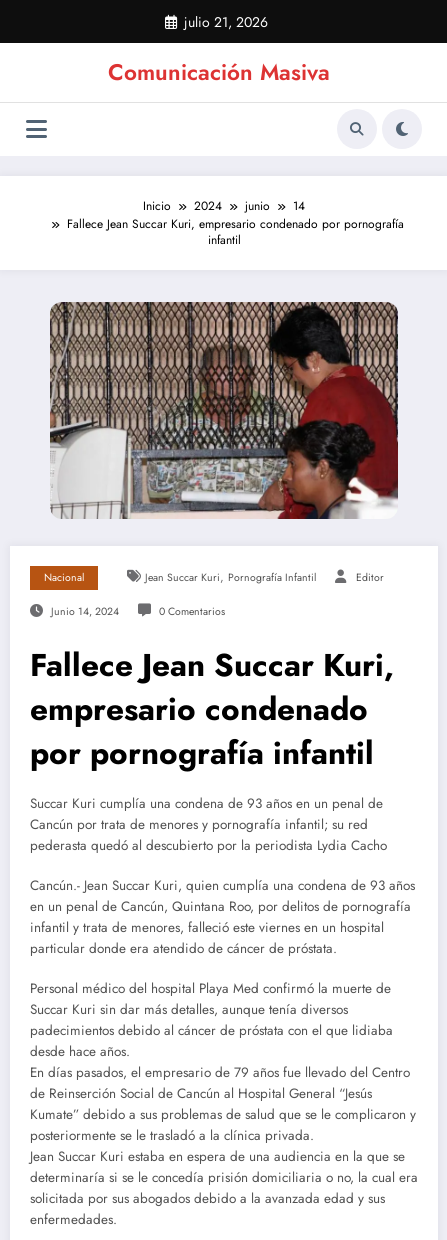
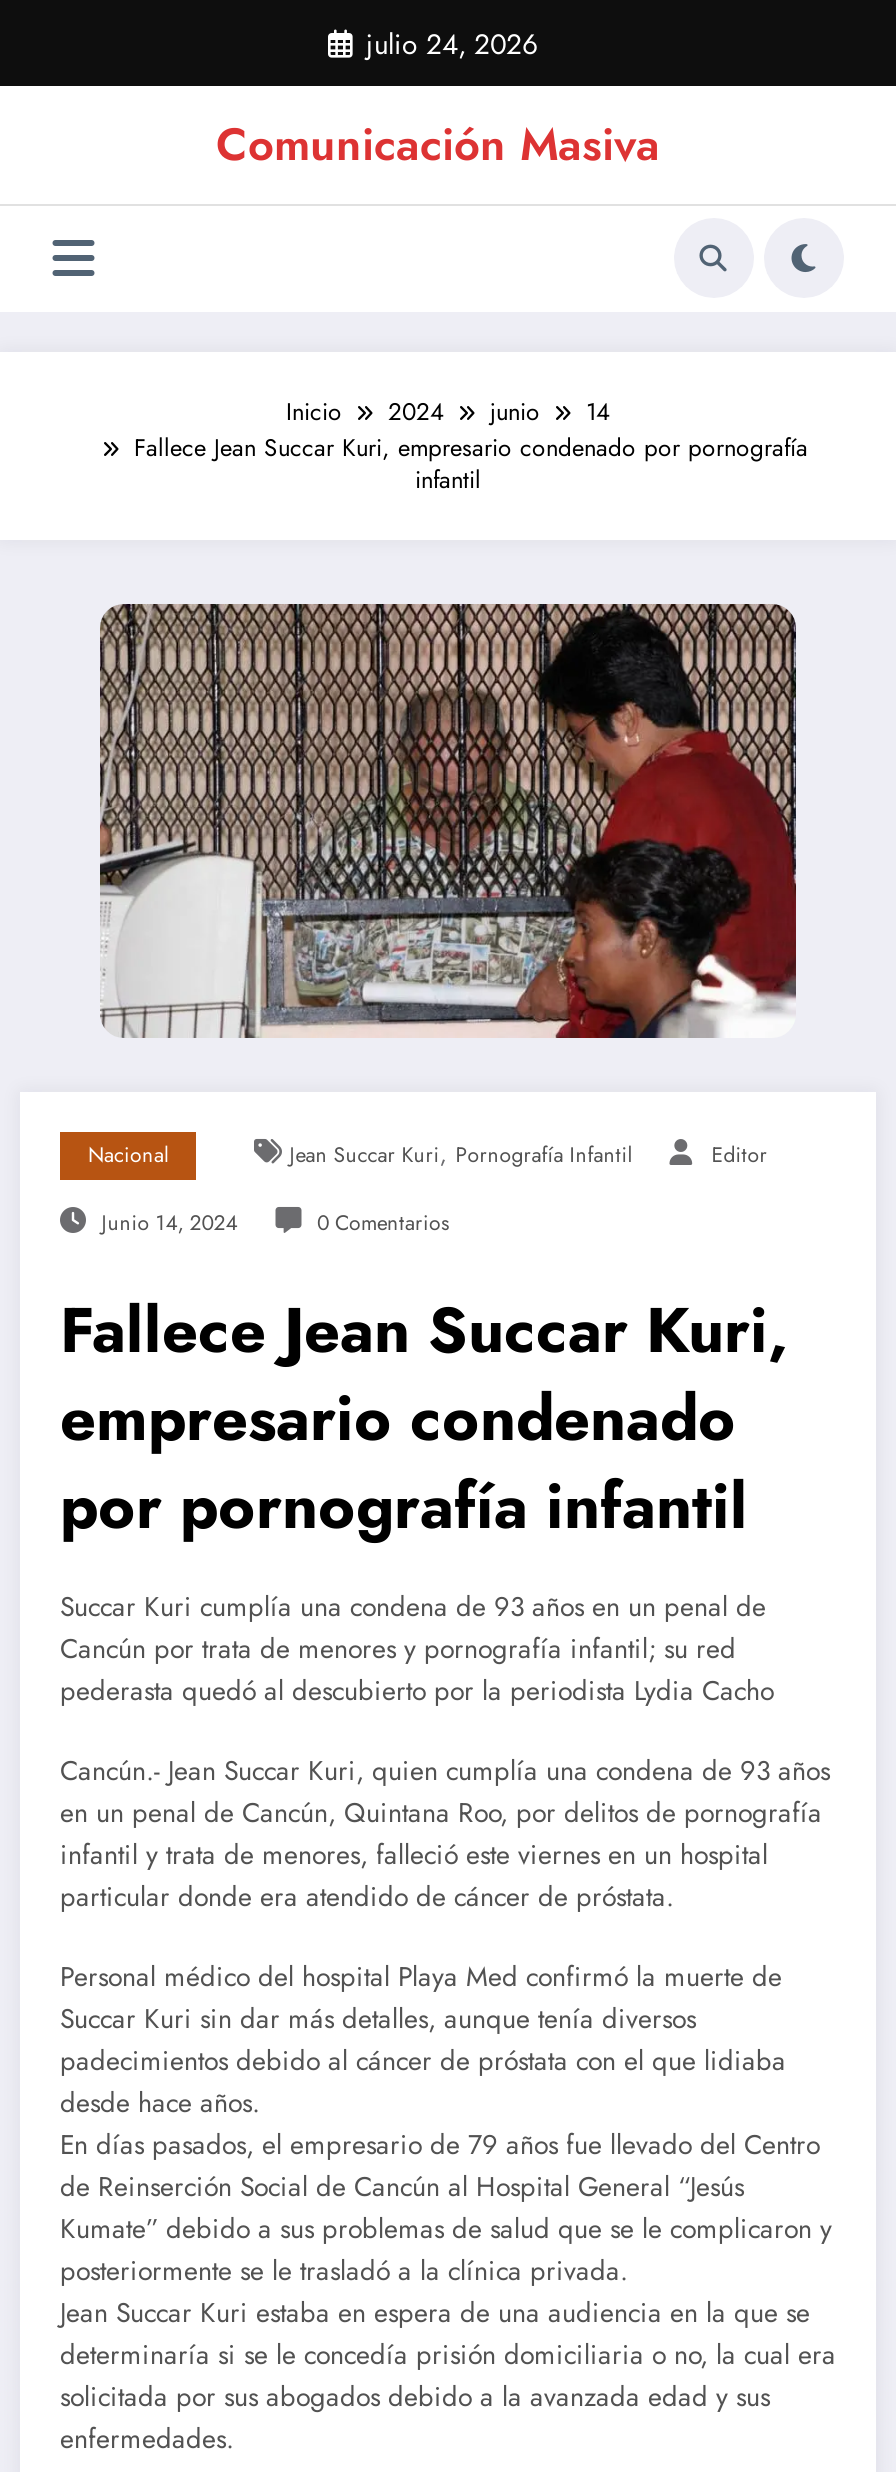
[184,12,268,32] julio 21, 2026 -> [366,24,538,64] julio 24, 2026

